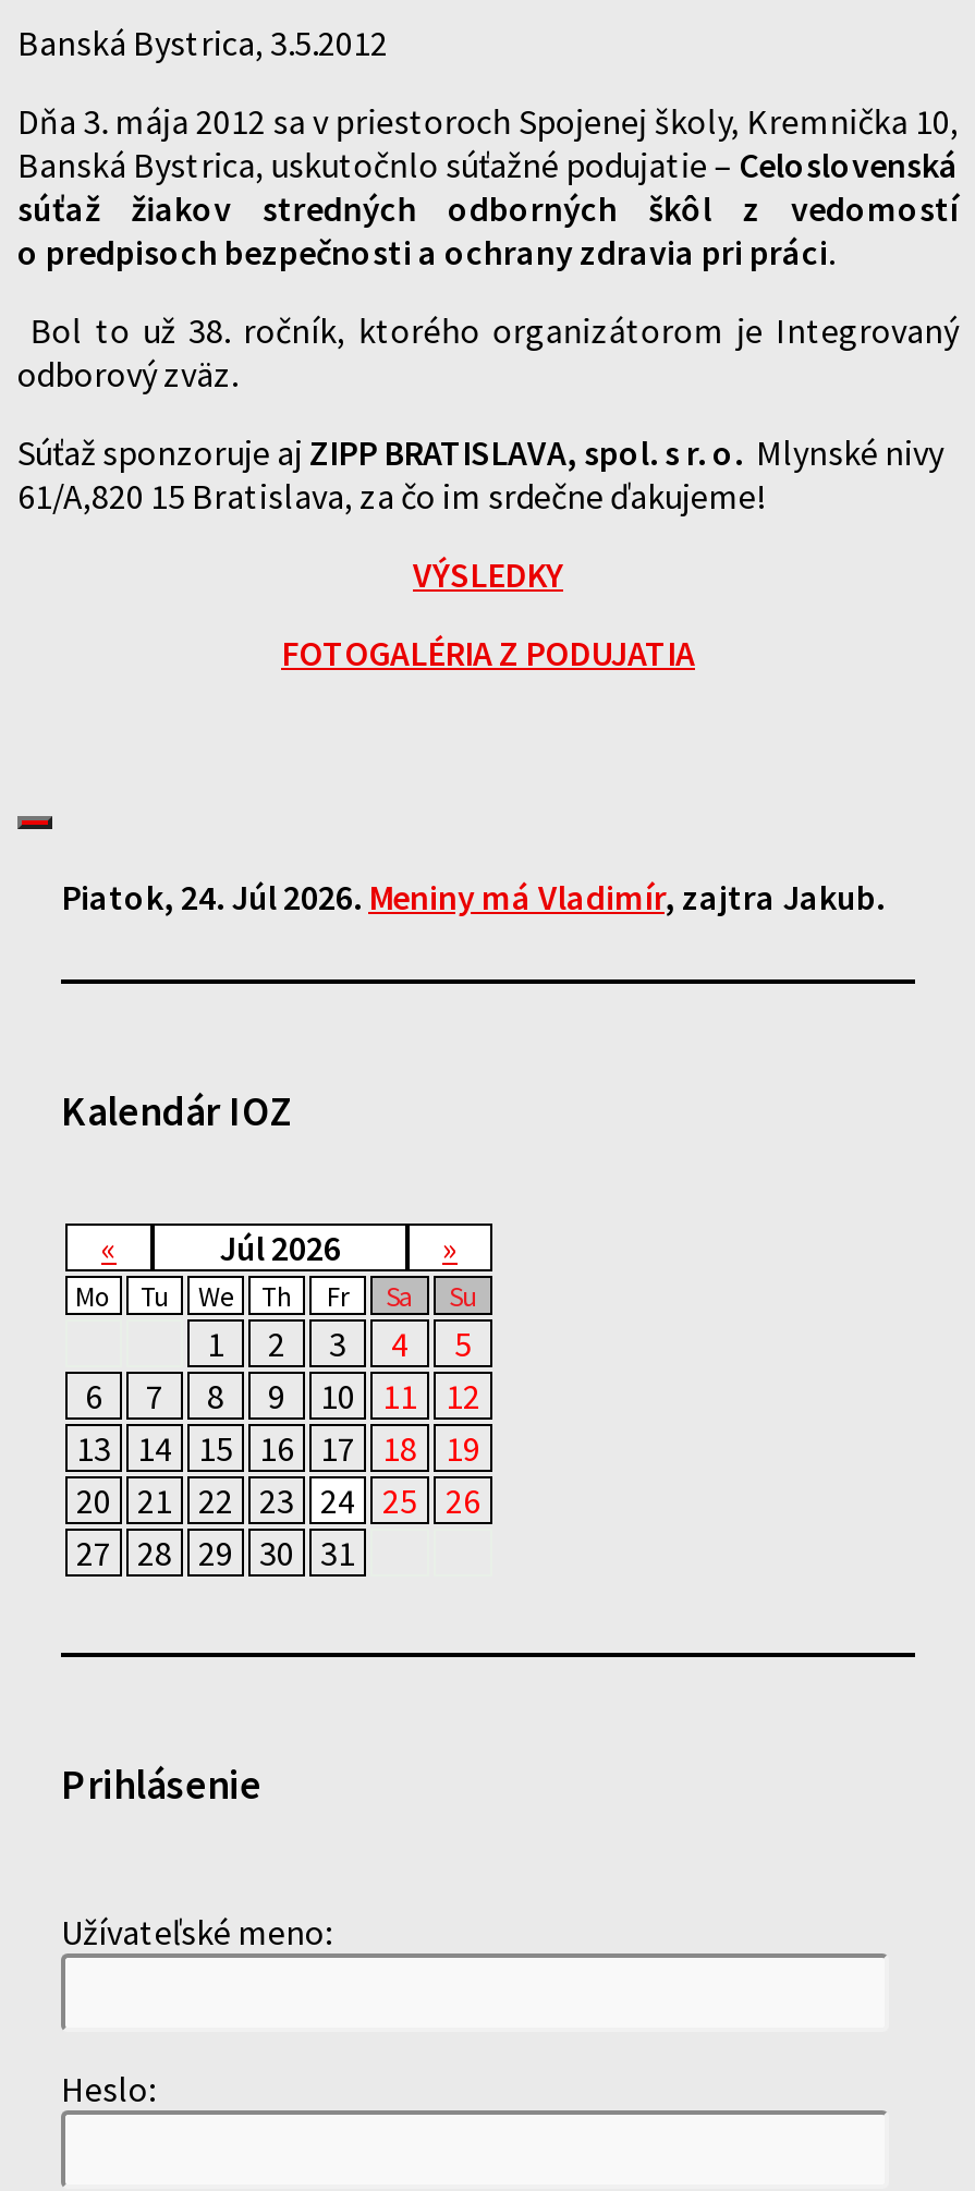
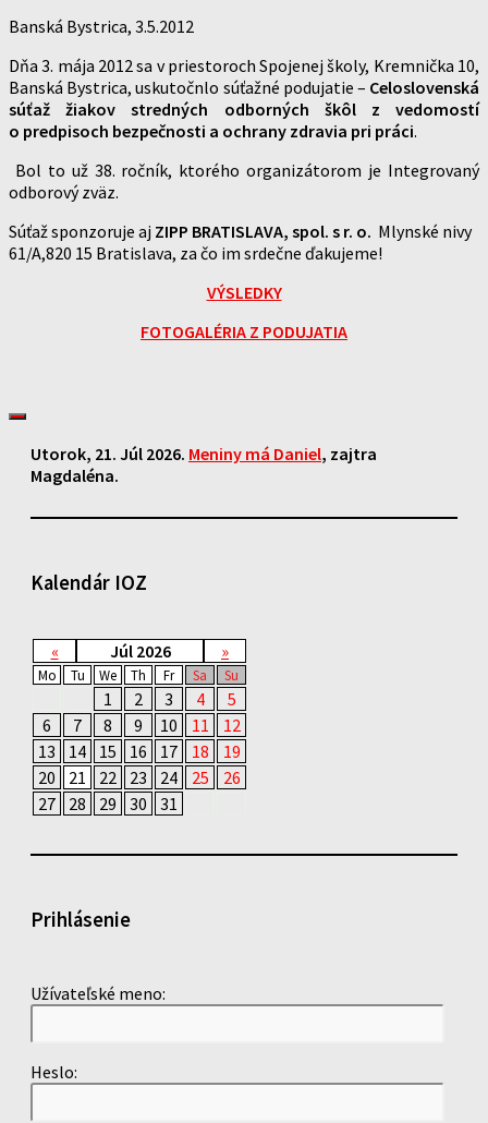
[61,875,885,918] Piatok, 24. Júl 2026. Meniny má Vladimír, zajtra Jakub. -> [30,443,377,486] Utorok, 21. Júl 2026. Meniny má Daniel, zajtra | Magdaléna.

